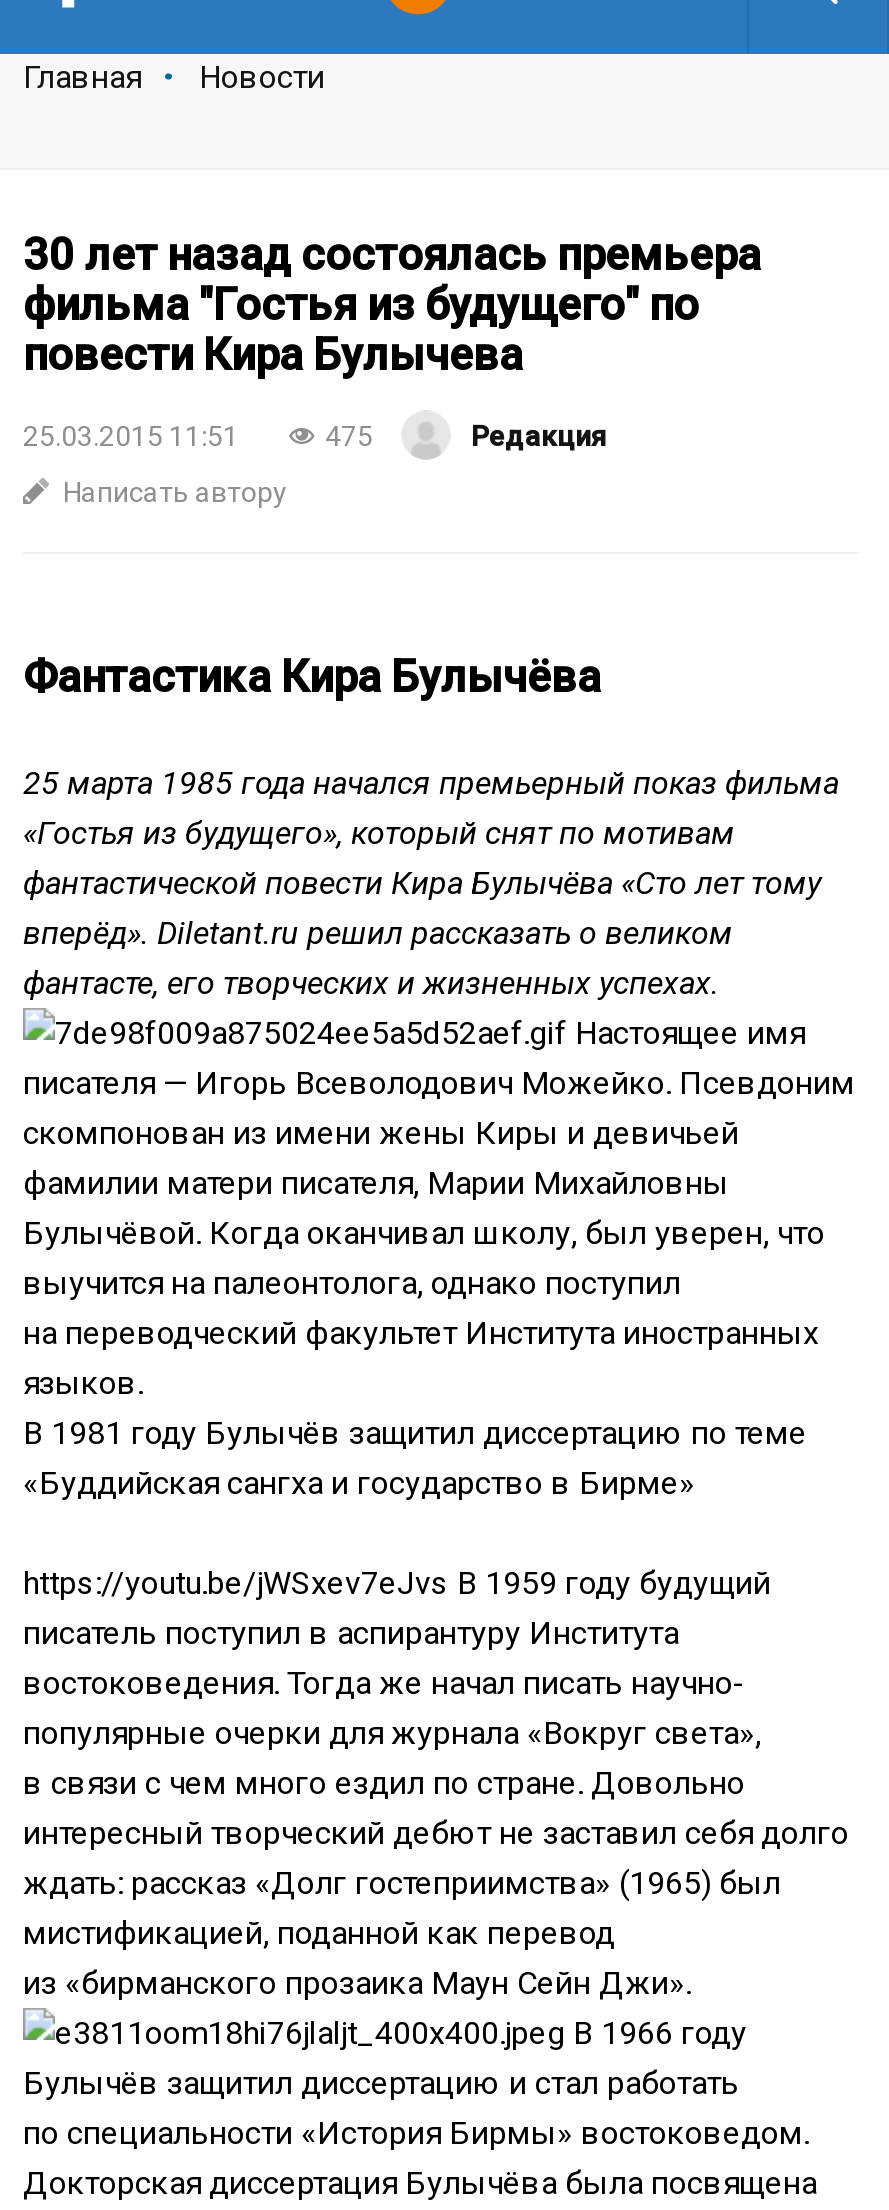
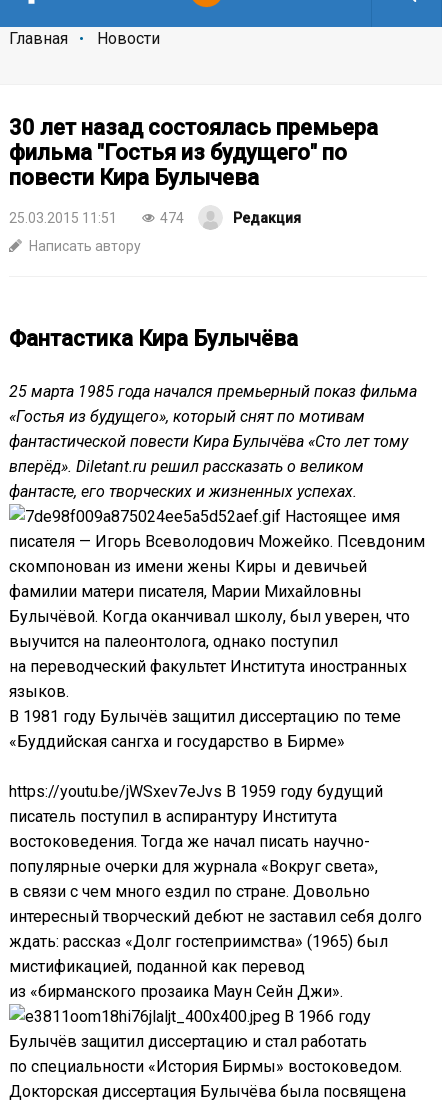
[325,420,373,452] 475 -> [160,210,184,226] 474

